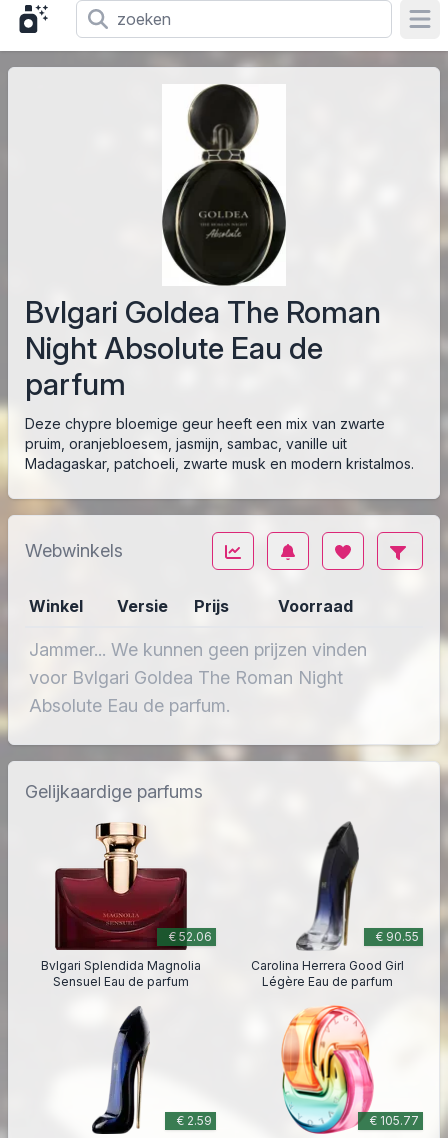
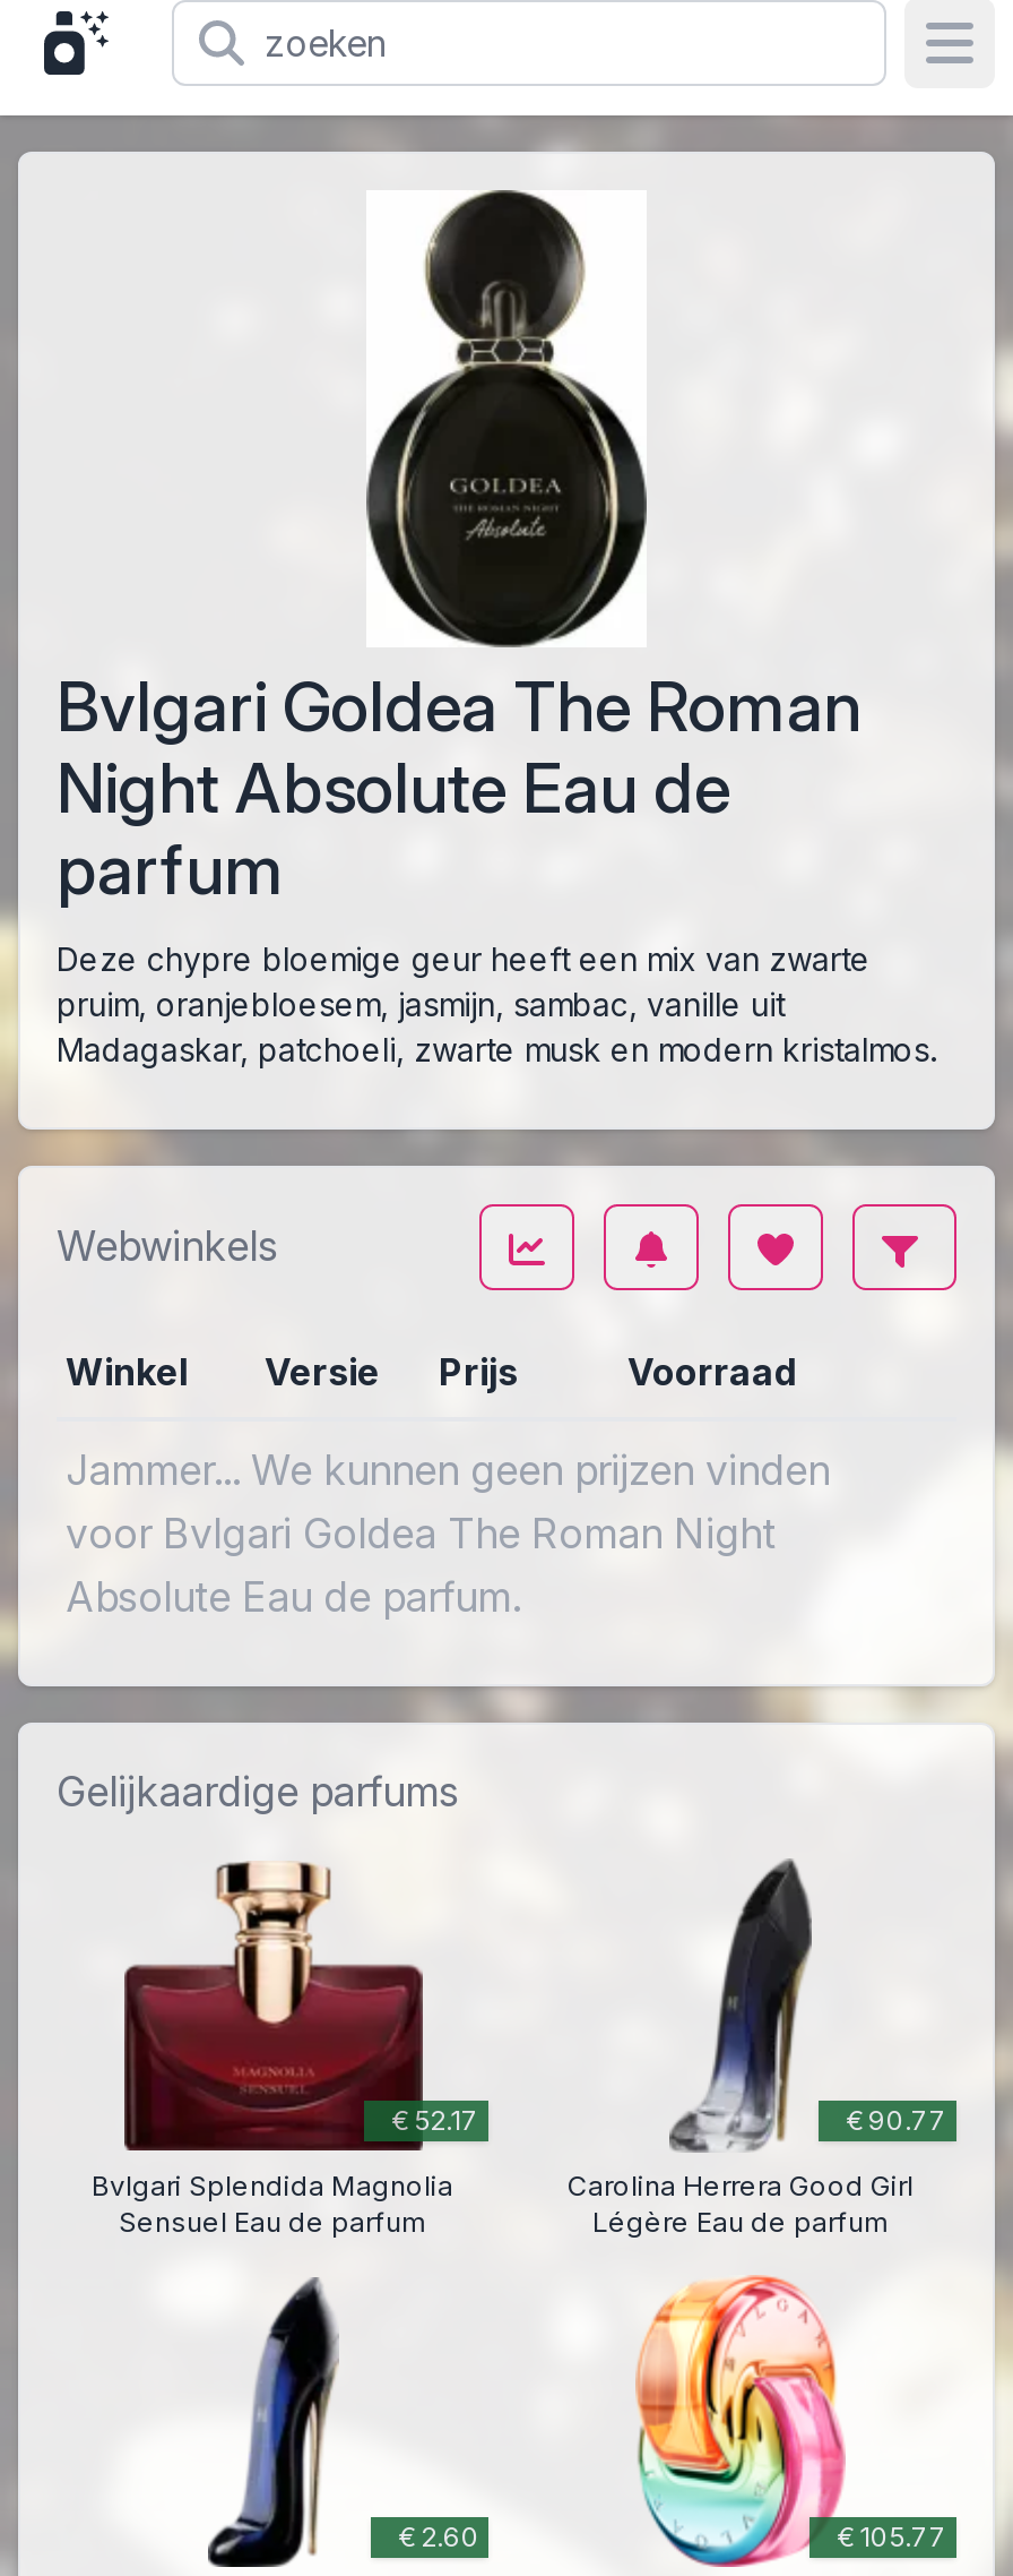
[169,929,212,944] € 52.06 -> [391,2102,479,2136] € 52.17
[376,929,419,944] € 90.55 -> [846,2102,947,2136] € 90.77
[177,1113,212,1128] € 2.59 -> [398,2519,479,2552] € 2.60

